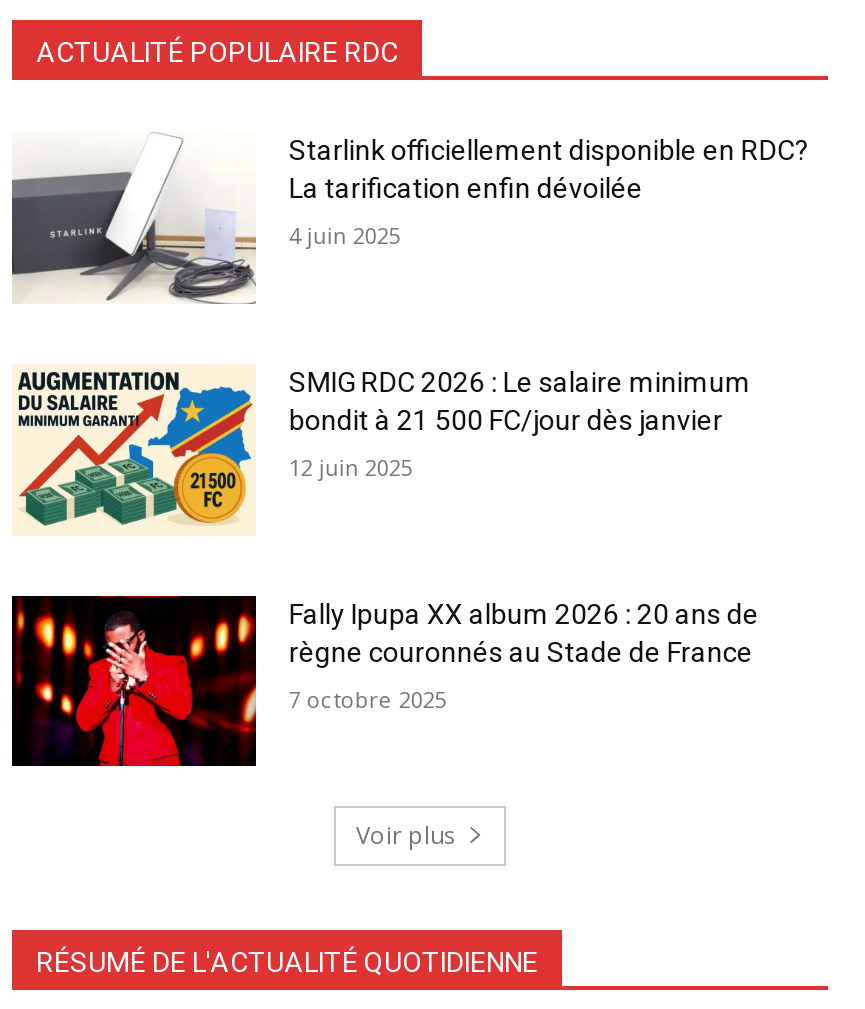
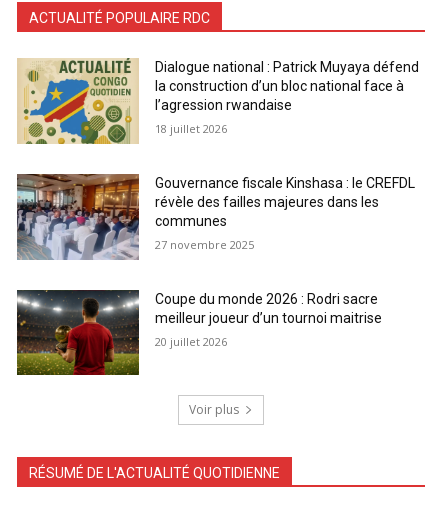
[10,132,809,304] [image] | Starlink officiellement disponible en RDC? | La tarification enfin dévoilée -> [17,57,419,145] [image] | Dialogue national : Patrick Muyaya défend | la construction d’un bloc national face à | l’agression rwandaise
[289,221,401,251] 4 juin 2025 -> [155,121,227,136] 18 juillet 2026
[12,364,751,536] [image] | SMIG RDC 2026 : Le salaire minimum | bondit à 21 500 FC/jour dès janvier -> [16,173,415,261] [image] | Gouvernance fiscale Kinshasa : le CREFDL | révèle des failles majeures dans les | communes
[289,452,413,482] 12 juin 2025 -> [155,237,254,252] 27 novembre 2025
[10,596,759,768] [image] | Fally Ipupa XX album 2026 : 20 ans de | règne couronnés au Stade de France -> [16,290,382,376] [image] | Coupe du monde 2026 : Rodri sacre | meilleur joueur d’un tournoi maitrise
[289,684,447,714] 7 octobre 2025 -> [155,334,227,349] 20 juillet 2026

